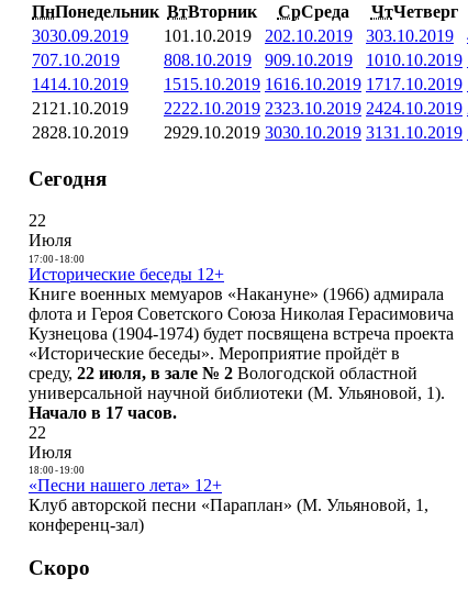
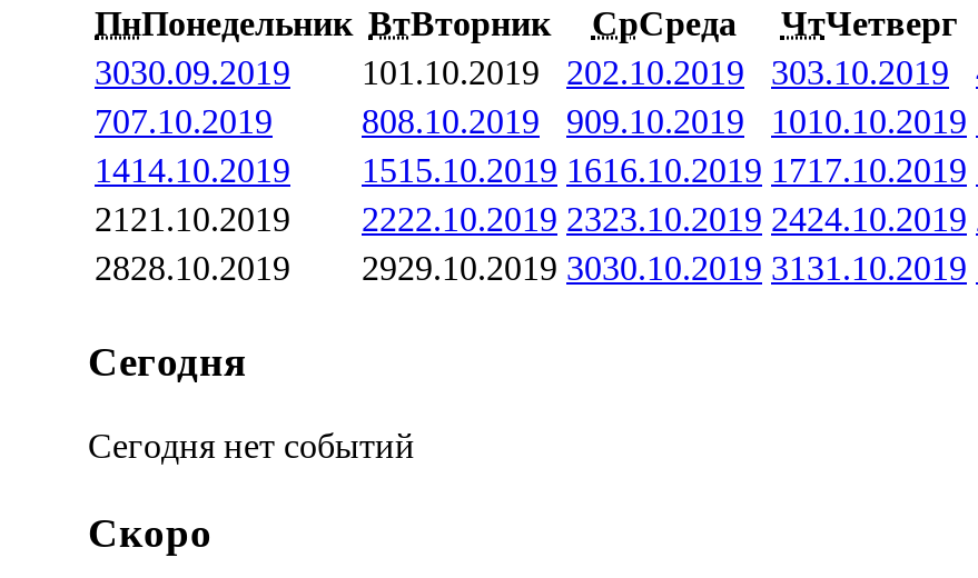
[29,212,454,535] 22 | Июля | 17:00 - 18:00 | Исторические беседы 12+ | Книге военных мемуаров «Накануне» (1966) адмирала | флота и Героя Советского Союза Николая Герасимовича | Кузнецова (1904-1974) будет посвящена встреча проекта | «Исторические беседы». Мероприятие пройдёт в | среду, 22 июля, в зале № 2 Вологодской областной | универсальной научной библиотеки (М. Ульяновой, 1). | Начало в 17 часов. | 22 | Июля | 18:00 - 19:00 | «Песни нашего лета» 12+ | Клуб авторской песни «Параплан» (М. Ульяновой, 1, | конференц-зал) -> [88,428,415,466] Сегодня нет событий

